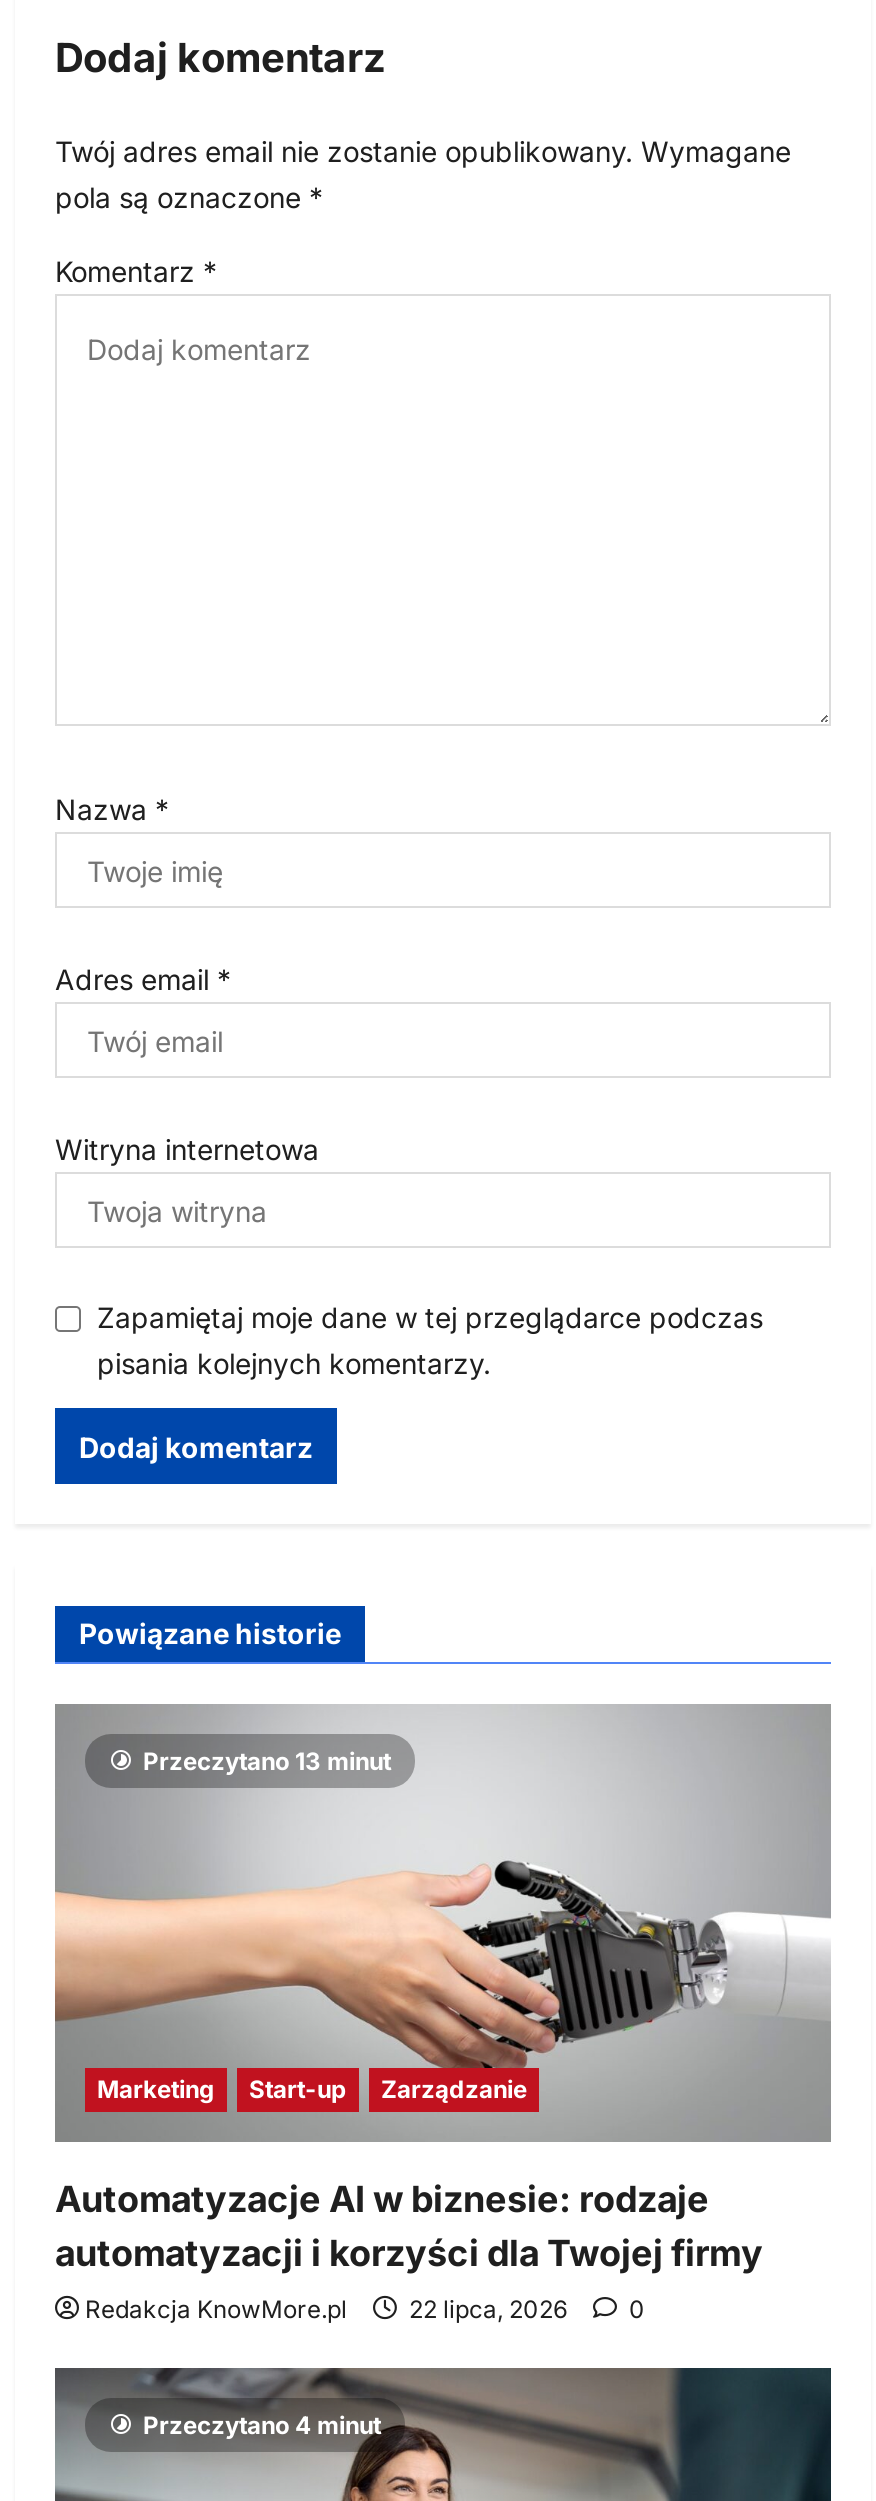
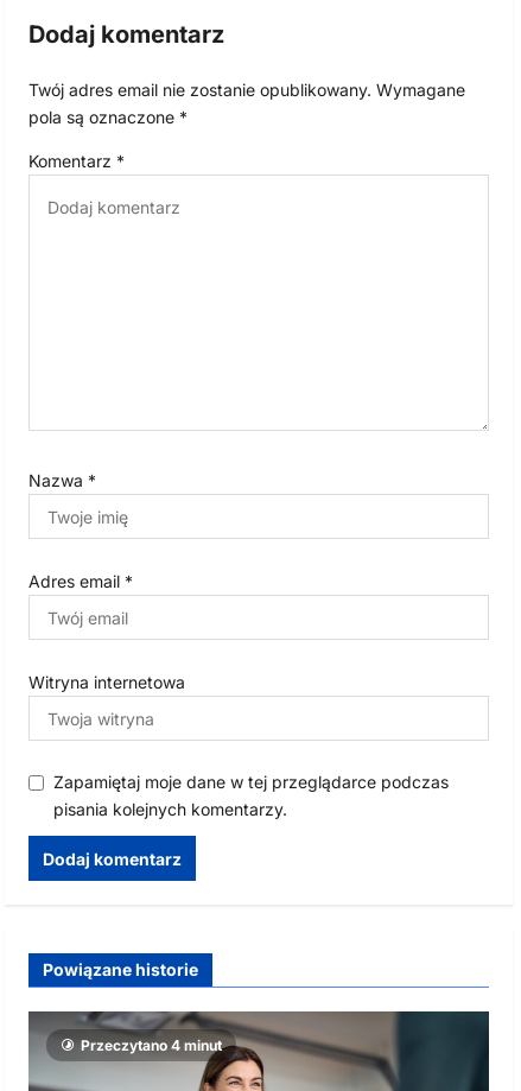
[55,1704,831,2146] [image] | Przeczytano 13 minut -> none
[55,2073,763,2323] Marketing | Start-up | Zarządzanie | Automatyzacje AI w biznesie: rodzaje | automatyzacji i korzyści dla Twojej firmy | Redakcja KnowMore.pl | 22 lipca, 2026 | 0 -> none

